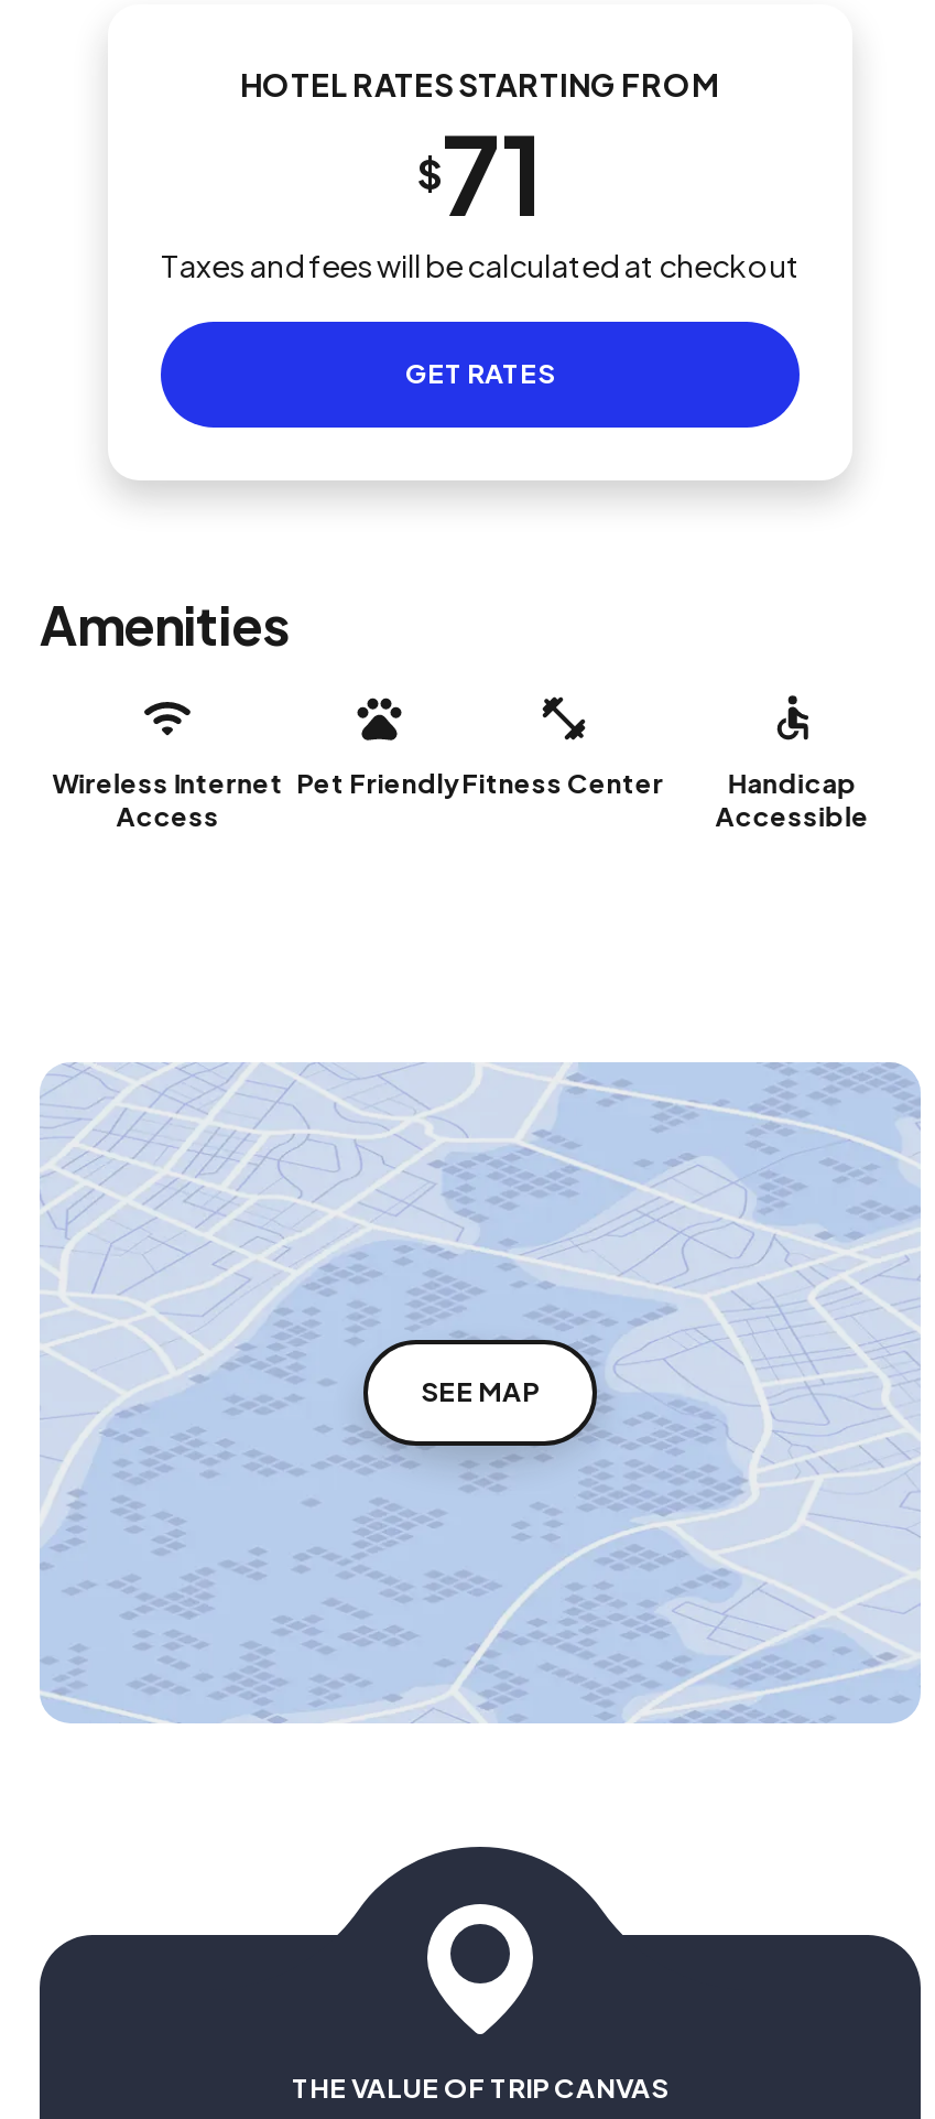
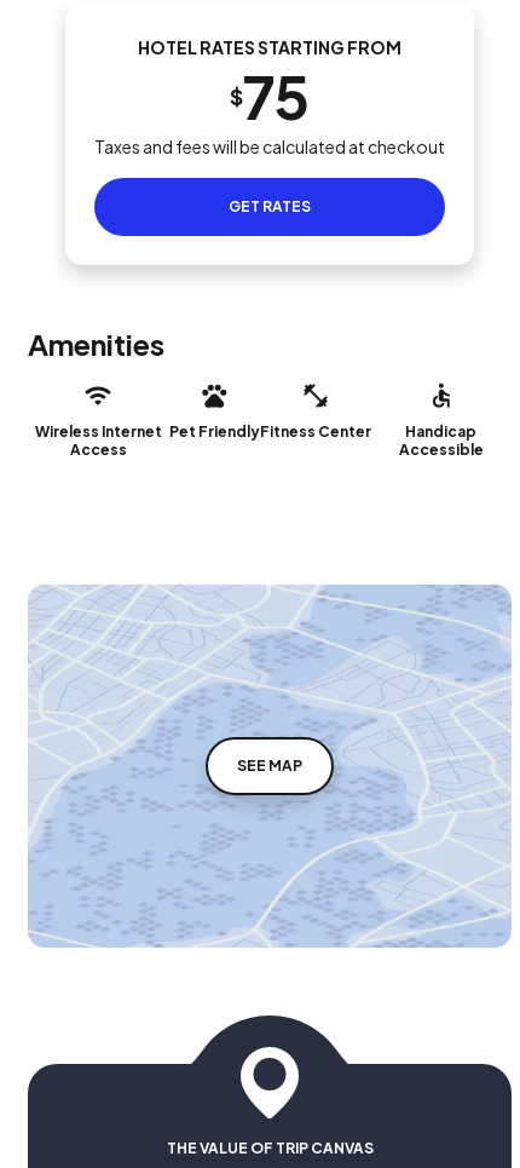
[417,106,543,240] $71 -> [230,59,310,133] $75

